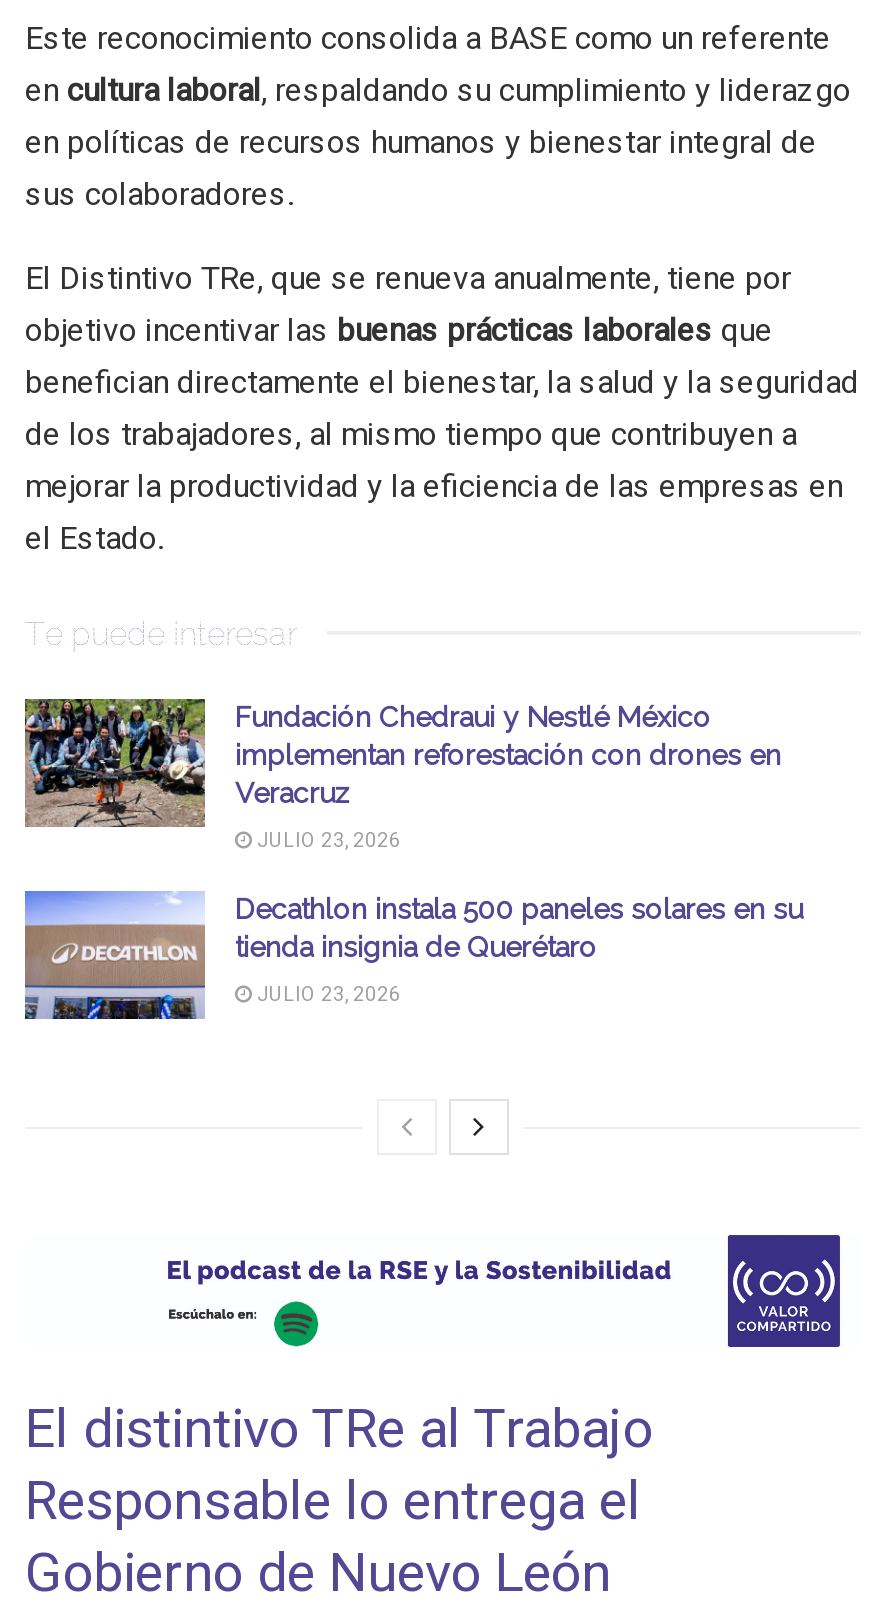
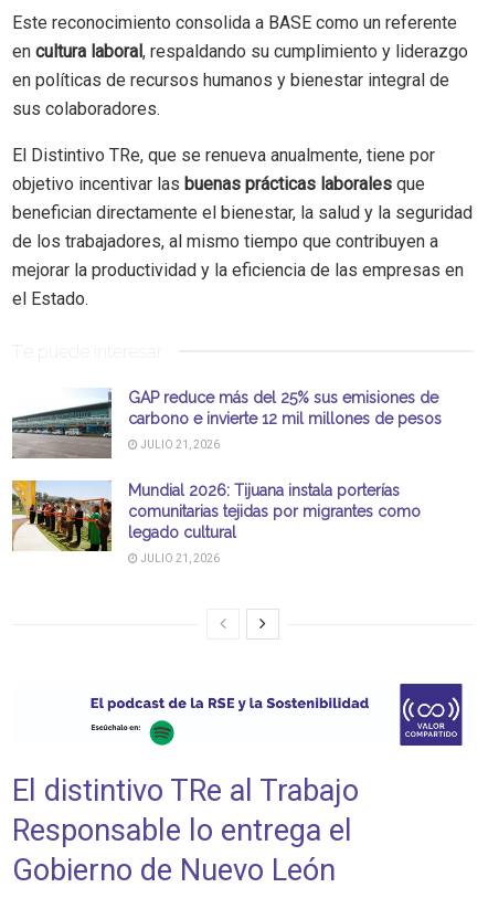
[23,697,781,827] [image] | Fundación Chedraui y Nestlé México | implementan reforestación con drones en | Veracruz -> [11,388,442,458] [image] | GAP reduce más del 25% sus emisiones de | carbono e invierte 12 mil millones de pesos
[253,829,401,851] JULIO 23, 2026 -> [138,438,220,450] JULIO 21, 2026
[23,867,803,1021] [image] | Decathlon instala 500 paneles solares en su | tienda insignia de Querétaro -> [11,479,421,564] [image] | Mundial 2026: Tijuana instala porterías | comunitarias tejidas por migrantes como | legado cultural
[253,983,401,1005] JULIO 23, 2026 -> [138,552,220,565] JULIO 21, 2026

